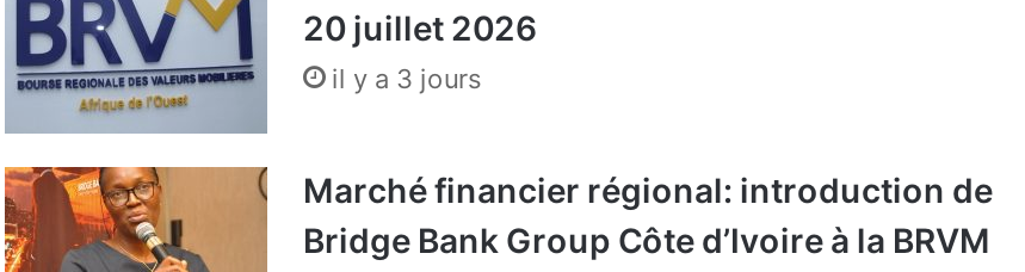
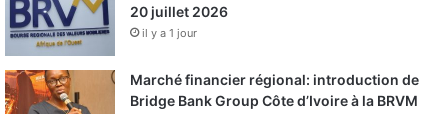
[332,62,482,95] il y a 3 jours -> [142,26,197,40] il y a 1 jour

